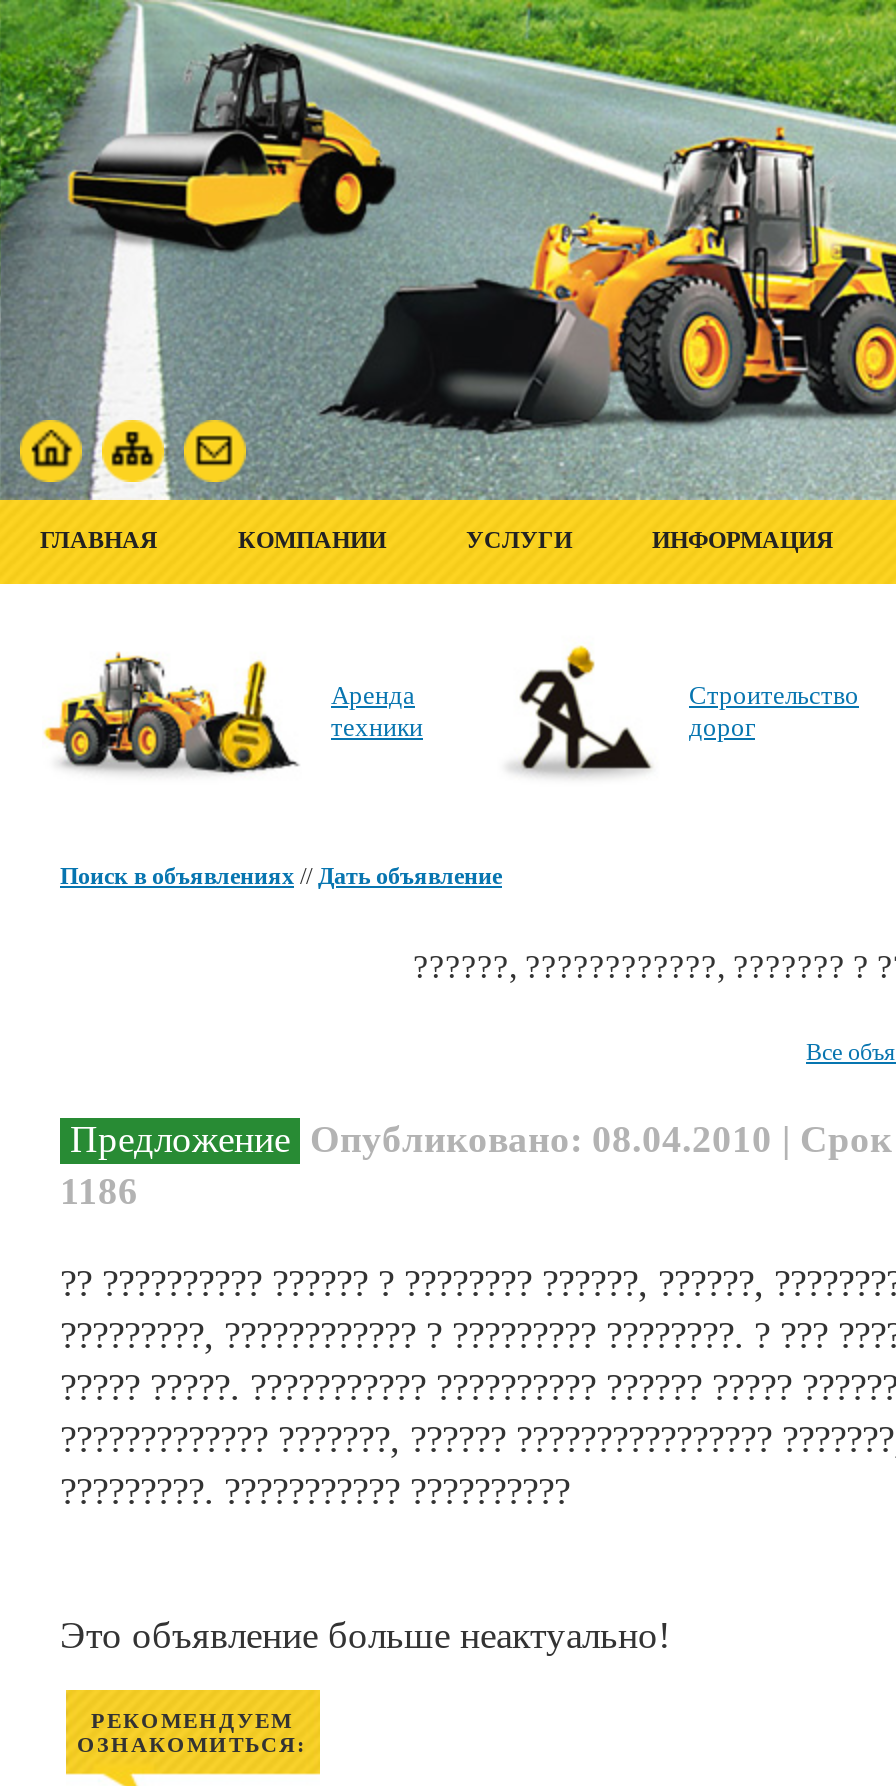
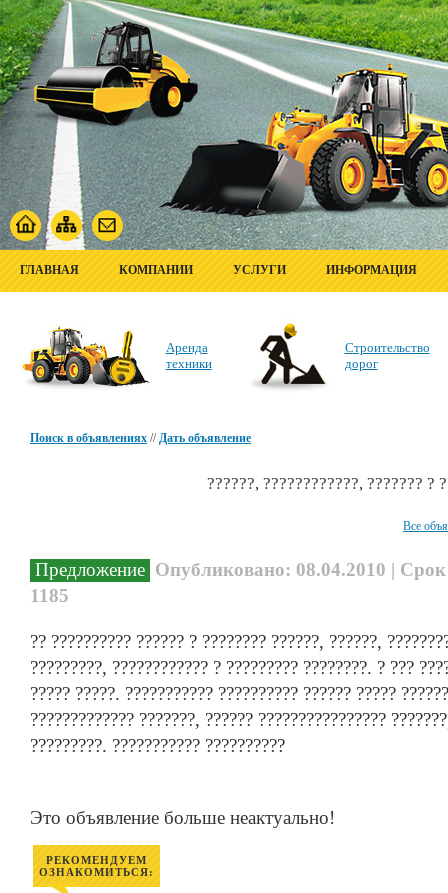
[60,1170,138,1212] 1186 -> [30,585,69,606] 1185

